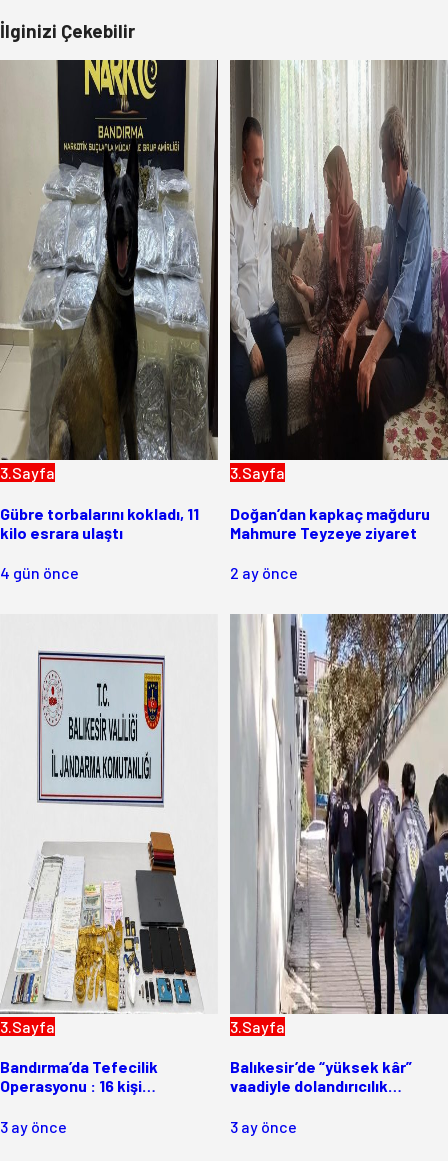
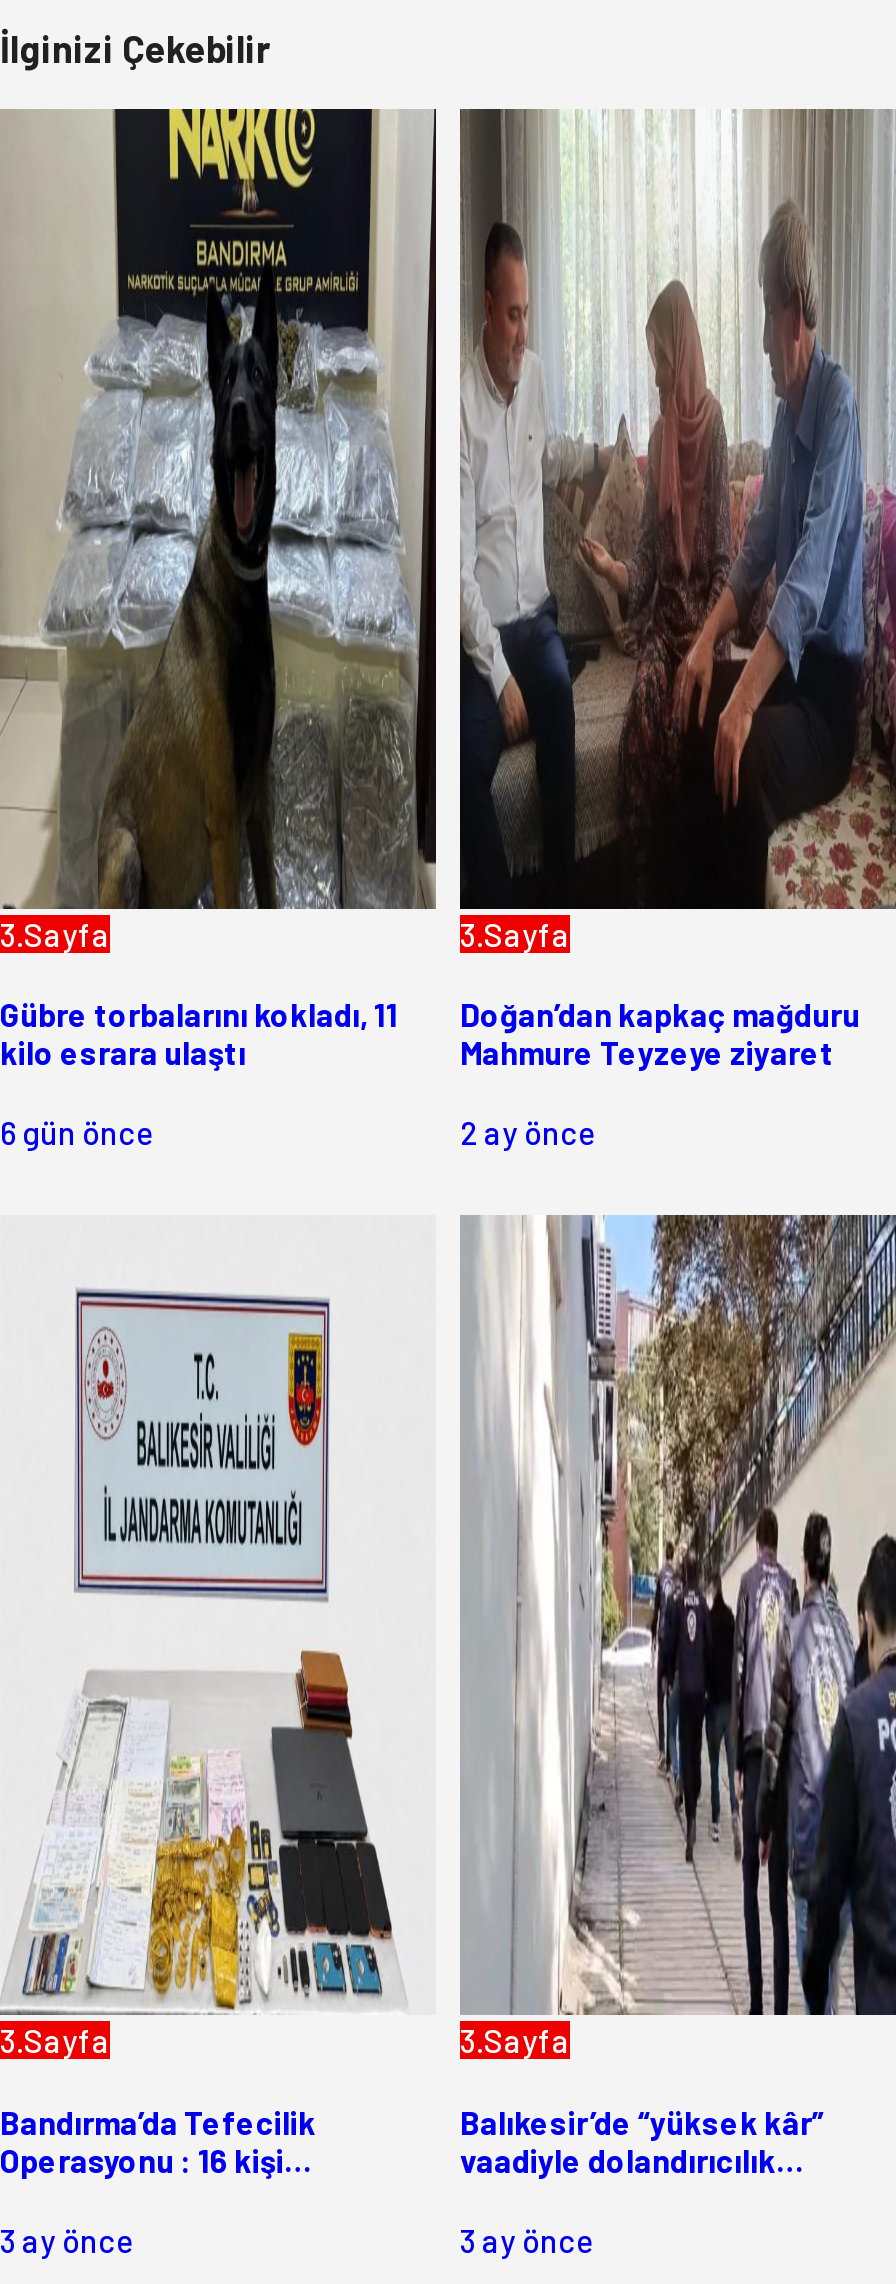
[0,563,79,582] 4 gün önce -> [0,1114,154,1152] 6 gün önce

